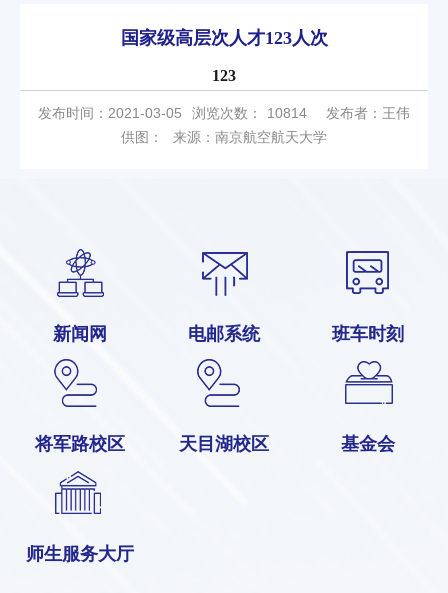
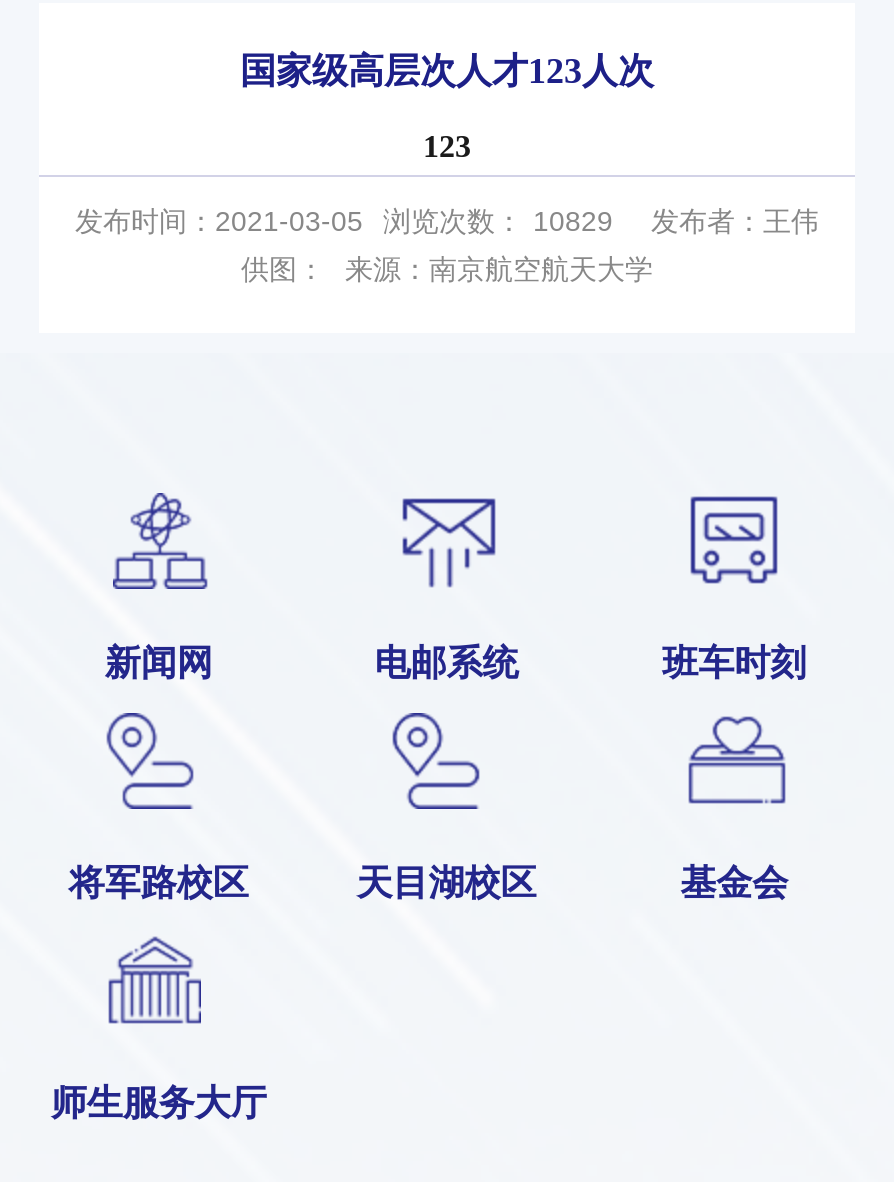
[38,105,410,121] 发布时间：2021-03-05 浏览次数： 10814 发布者：王伟 -> [75,206,819,238] 发布时间：2021-03-05 浏览次数： 10829 发布者：王伟

